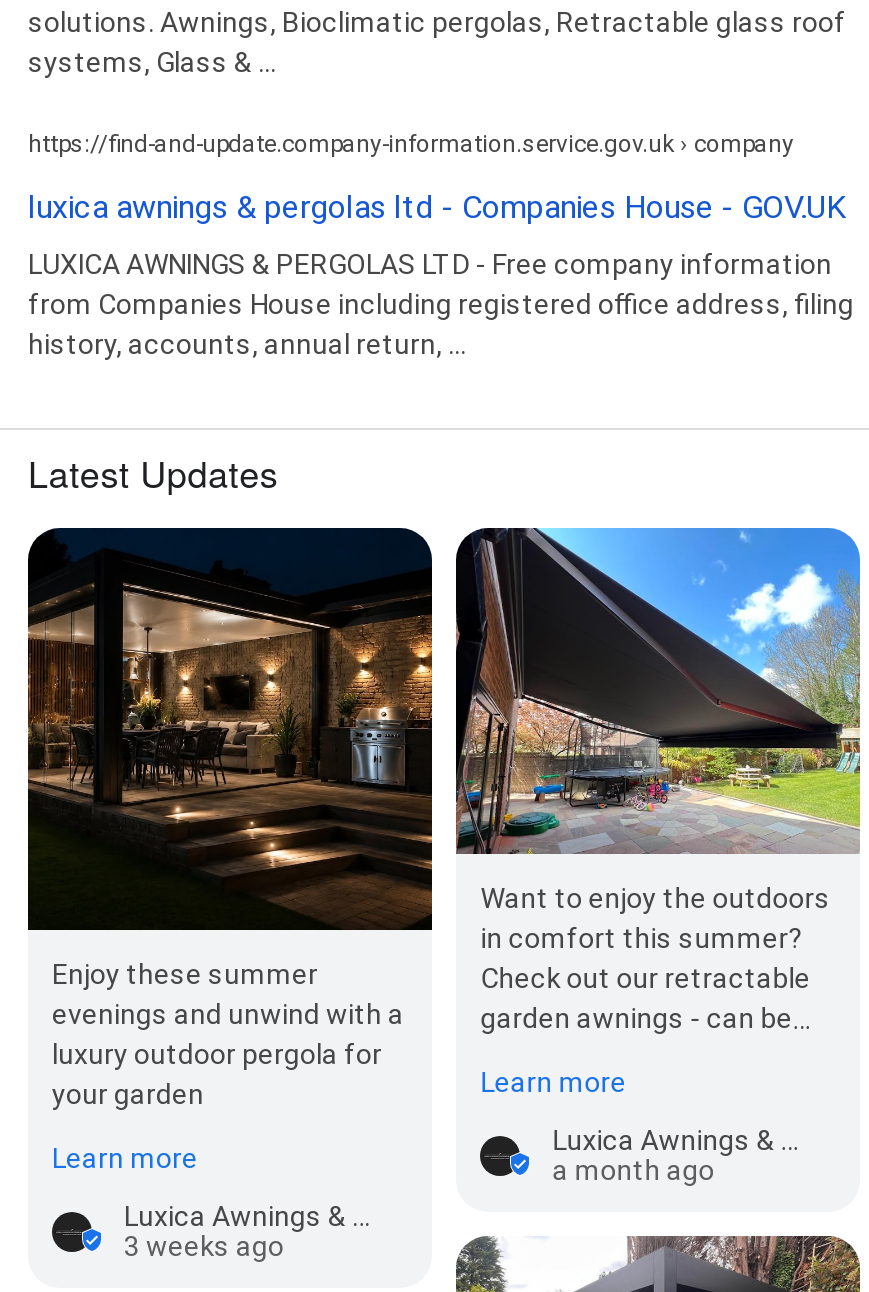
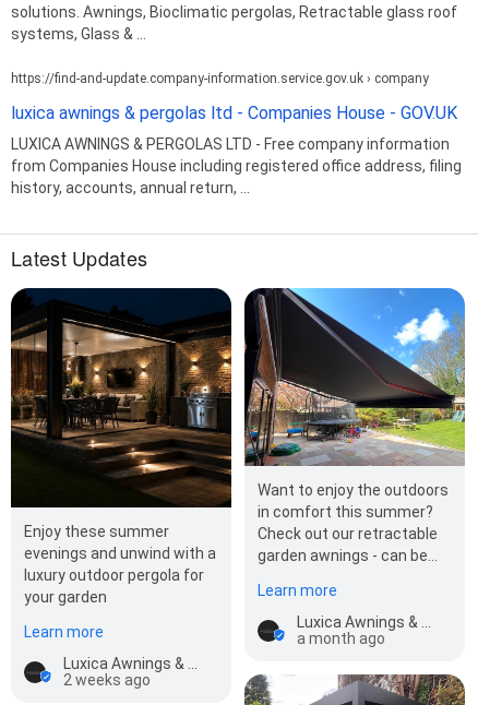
[124,1231,284,1263] 3 weeks ago -> [63,672,151,689] 2 weeks ago

